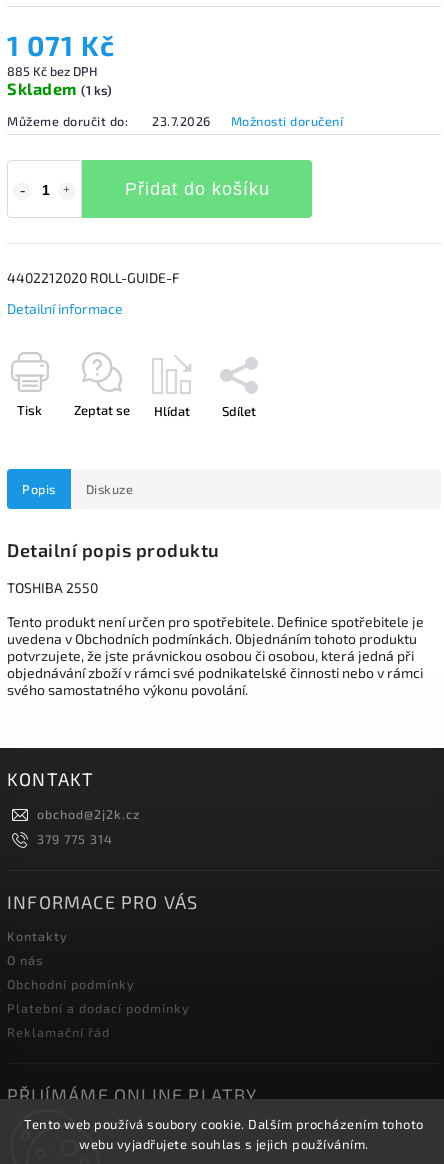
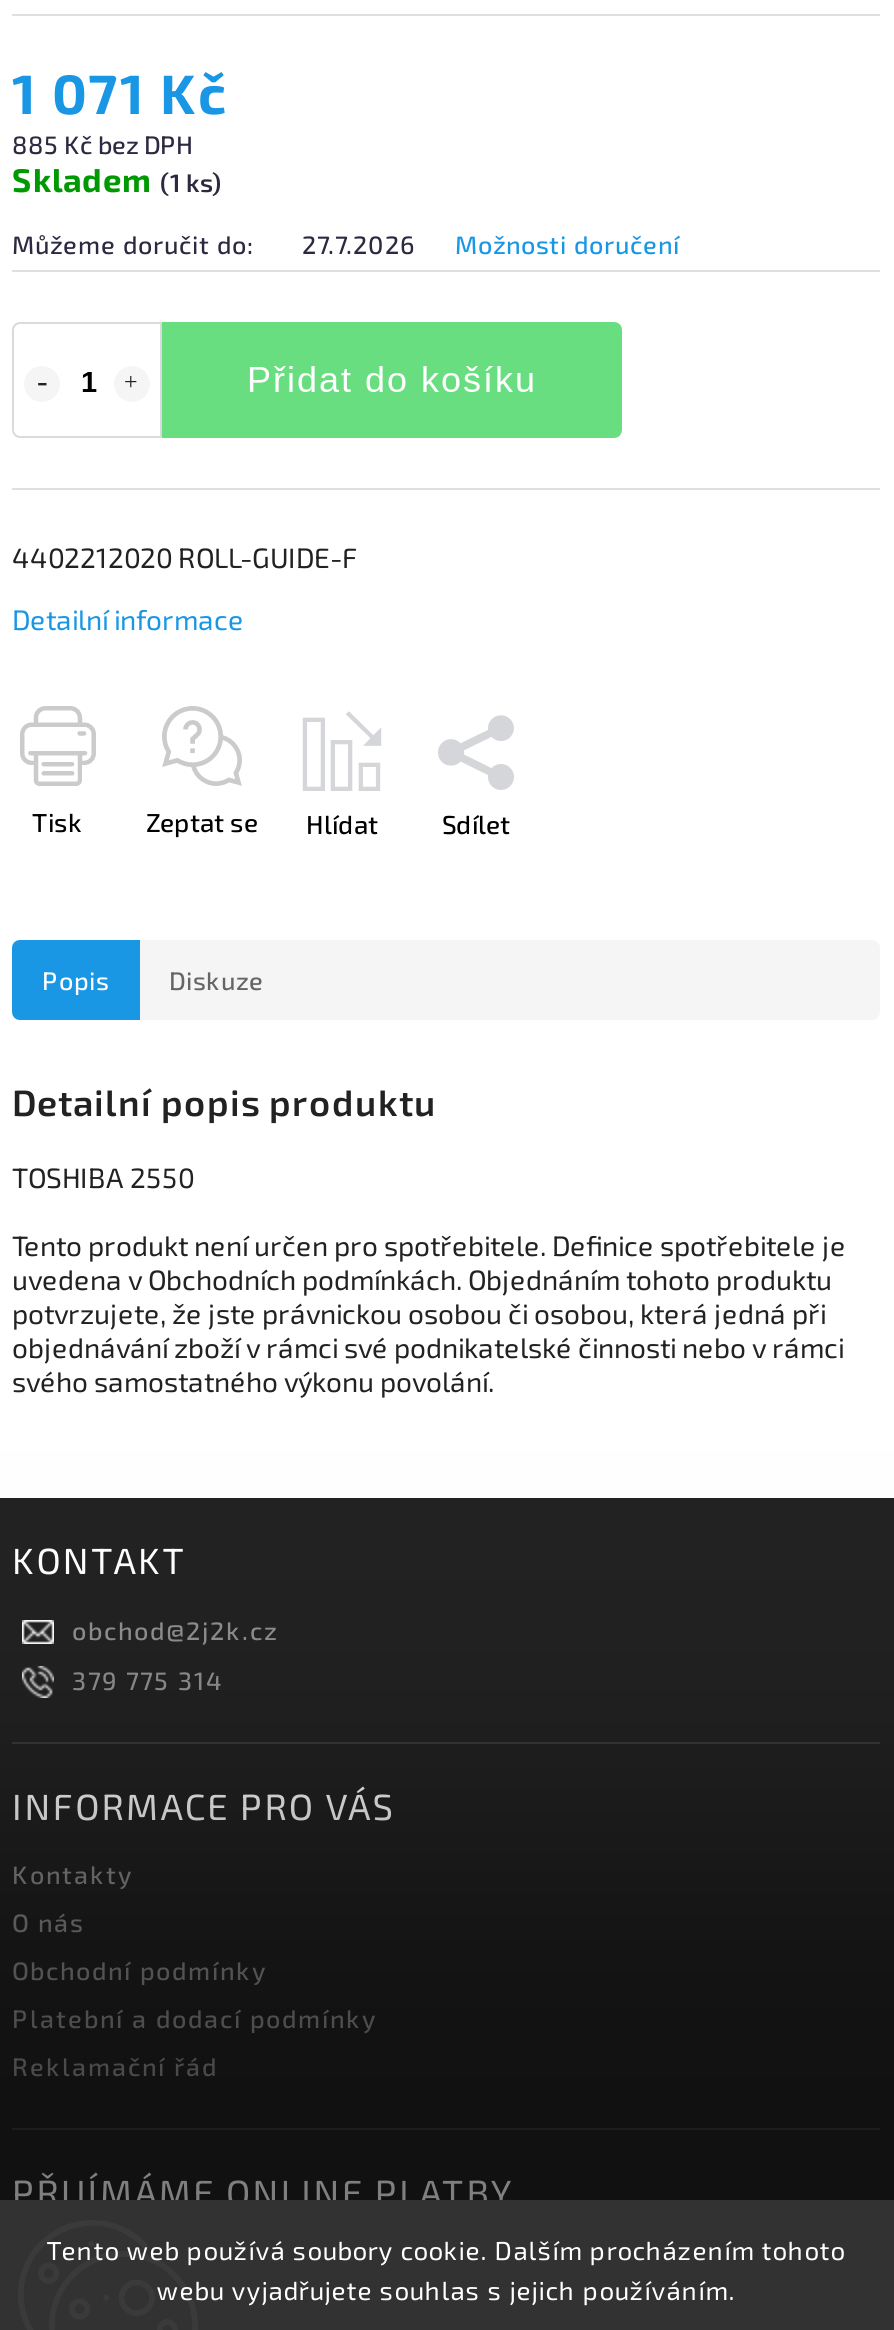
[7,112,343,128] Můžeme doručit do: 23.7.2026 Možnosti doručení -> [12,227,680,259] Můžeme doručit do: 27.7.2026 Možnosti doručení

